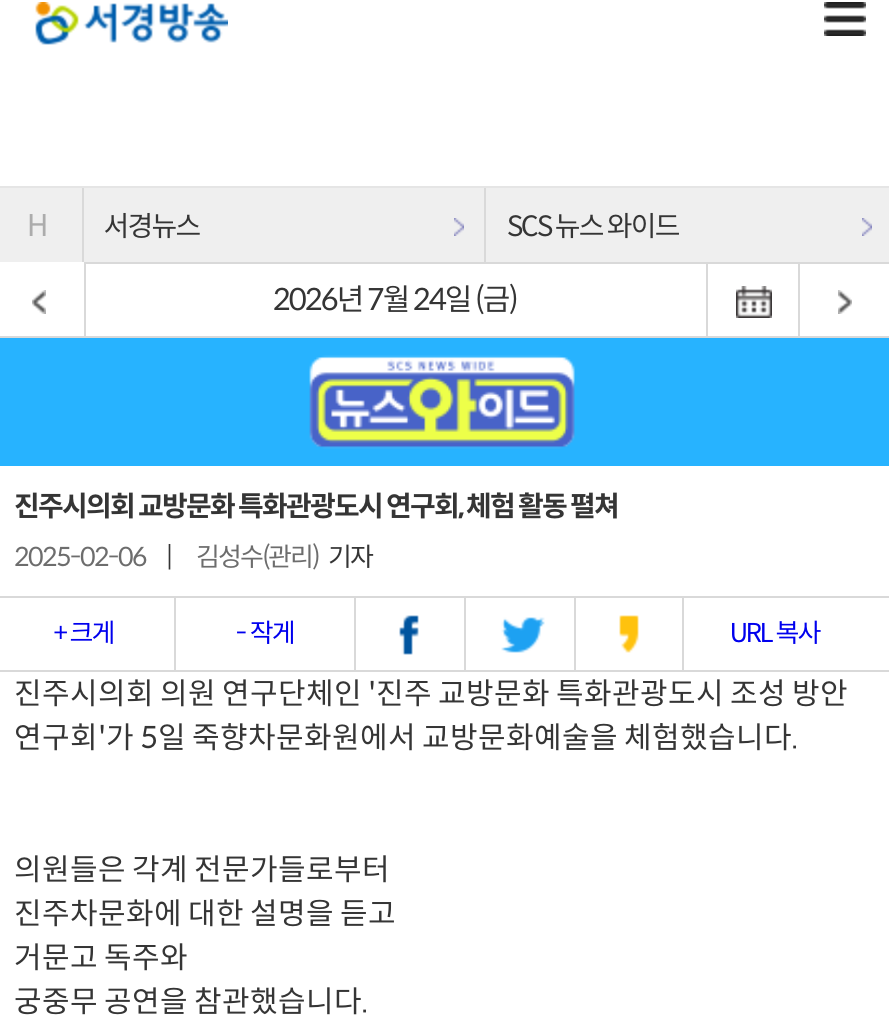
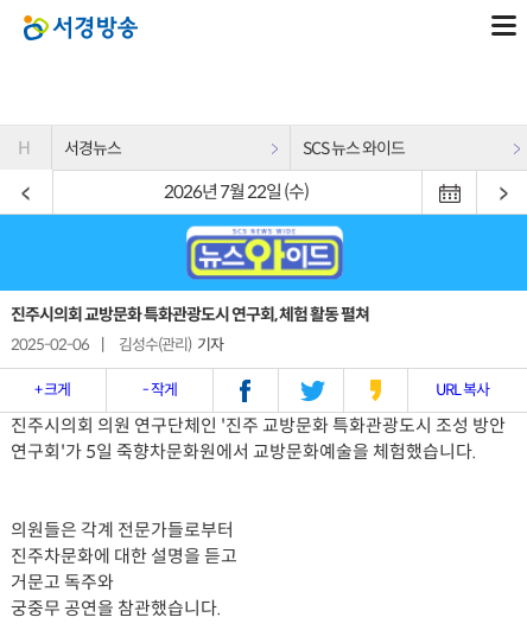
[273,281,517,319] 2026년 7월 24일 (금) -> [164,181,309,203] 2026년 7월 22일 (수)

